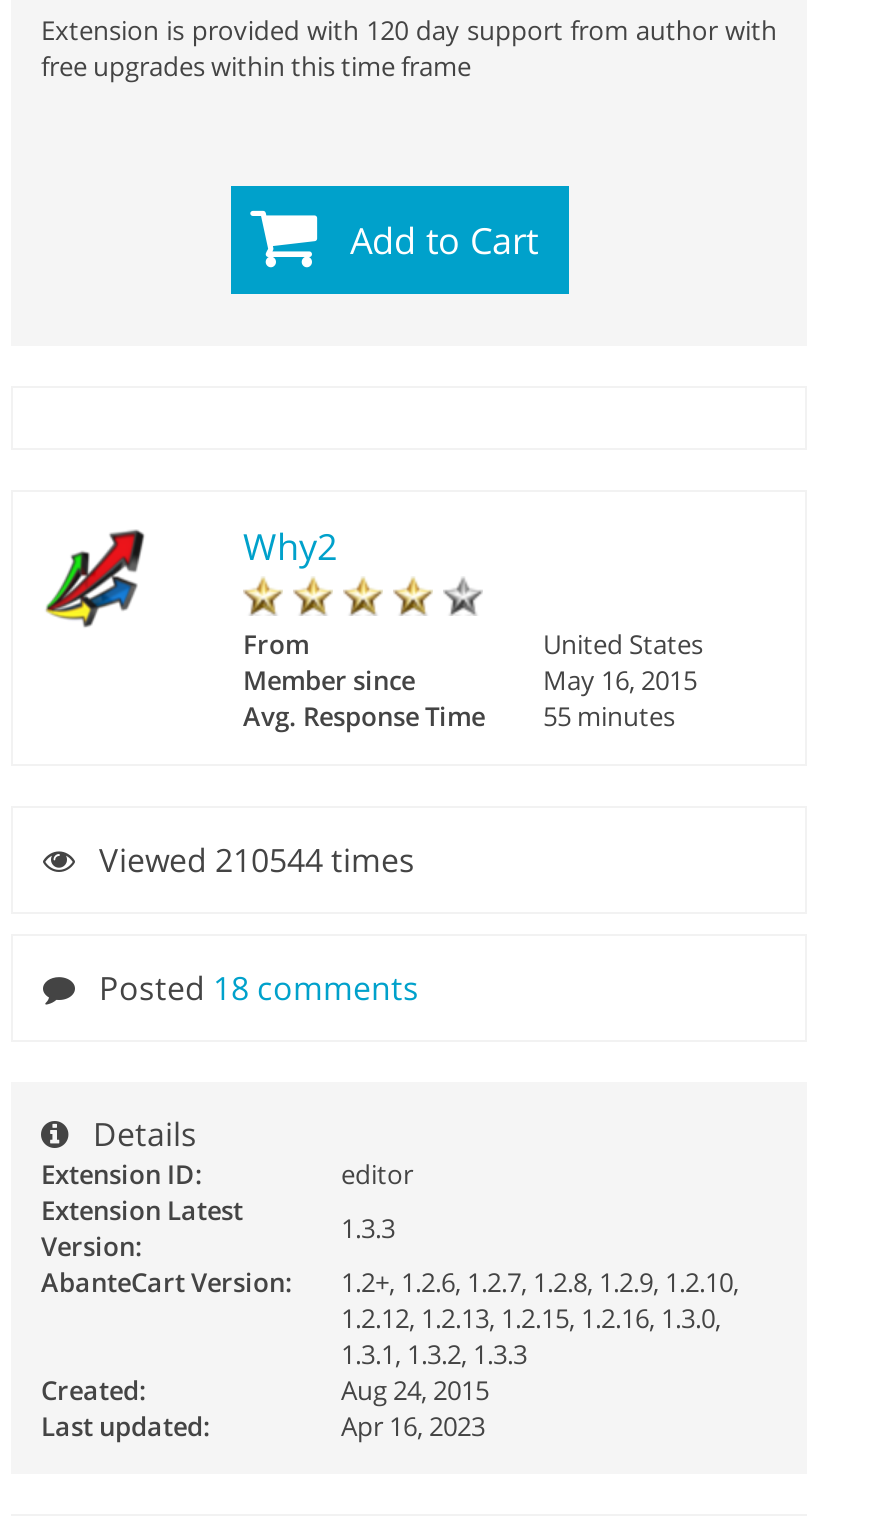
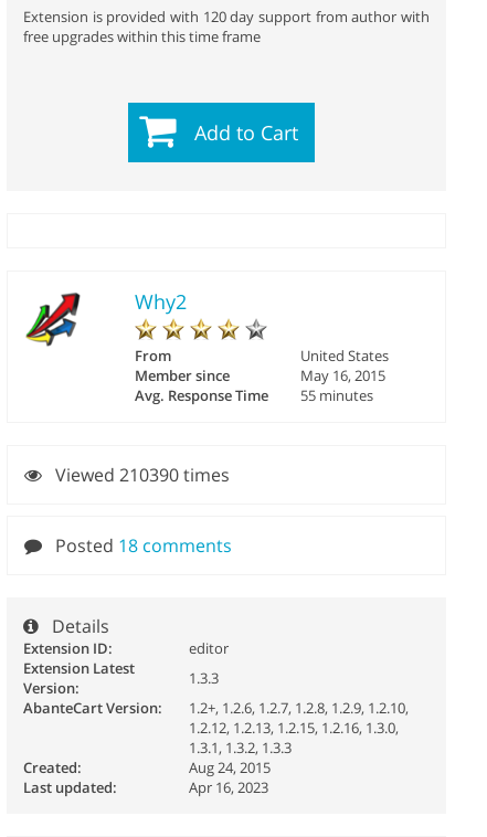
[75,839,415,883] Viewed 210544 times -> [42,463,230,487] Viewed 210390 times

